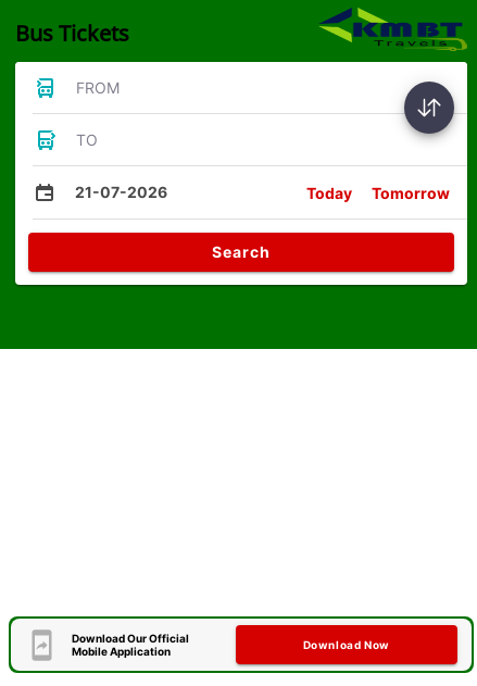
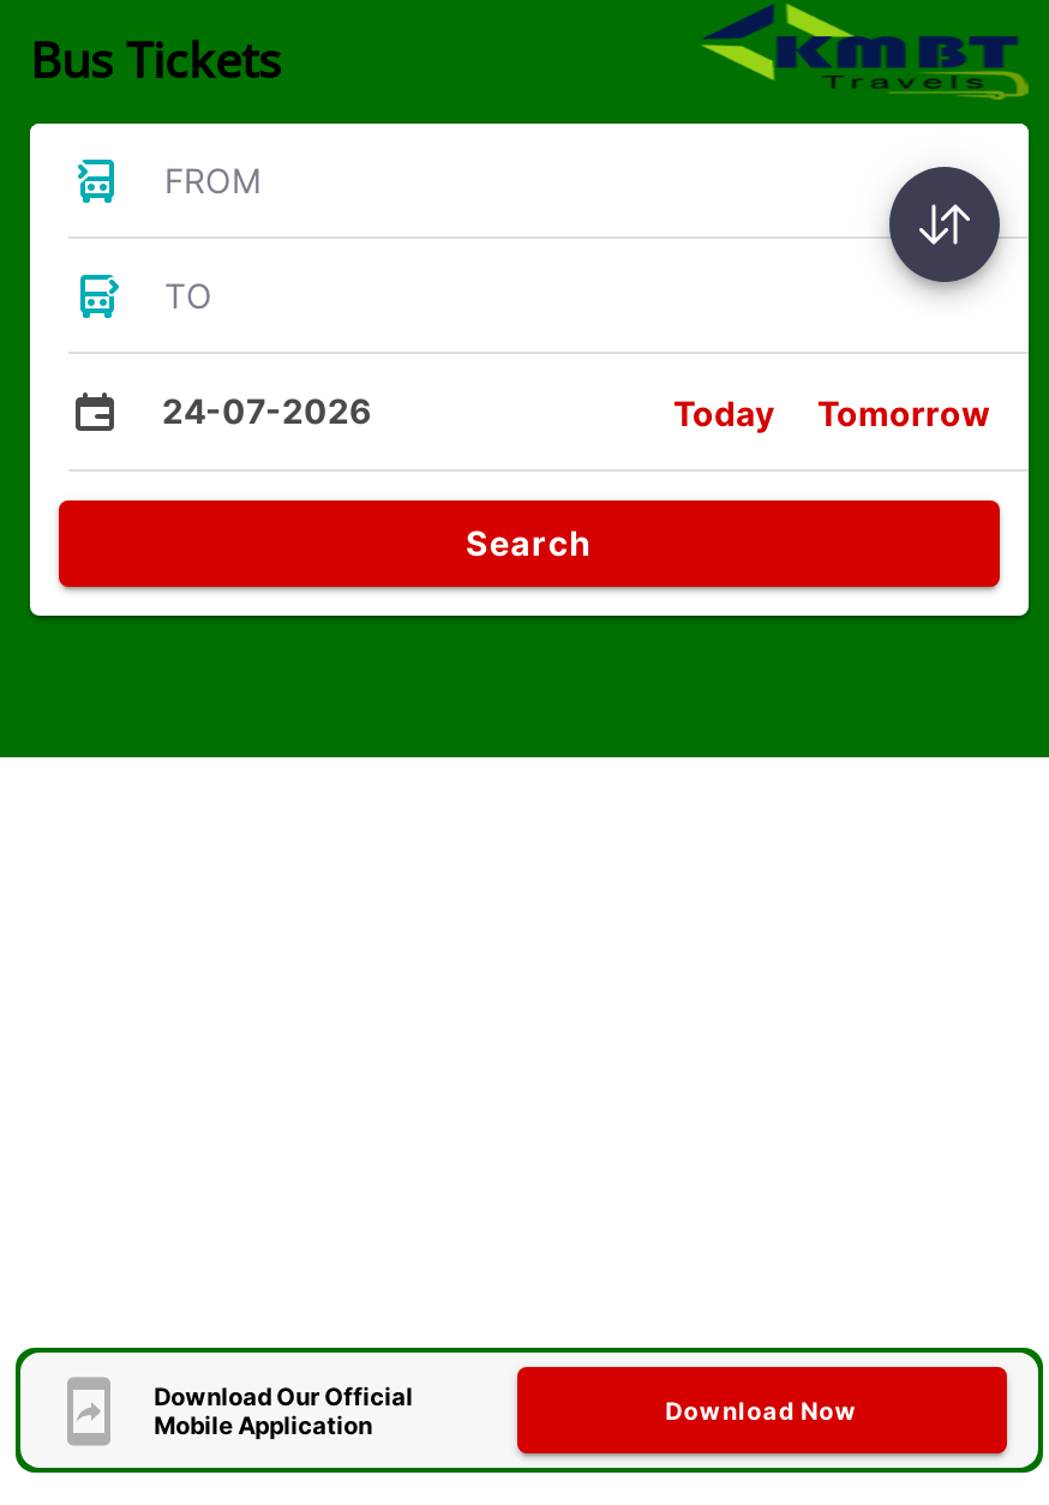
[75,183,167,201] 21-07-2026 -> [162,390,371,431] 24-07-2026

